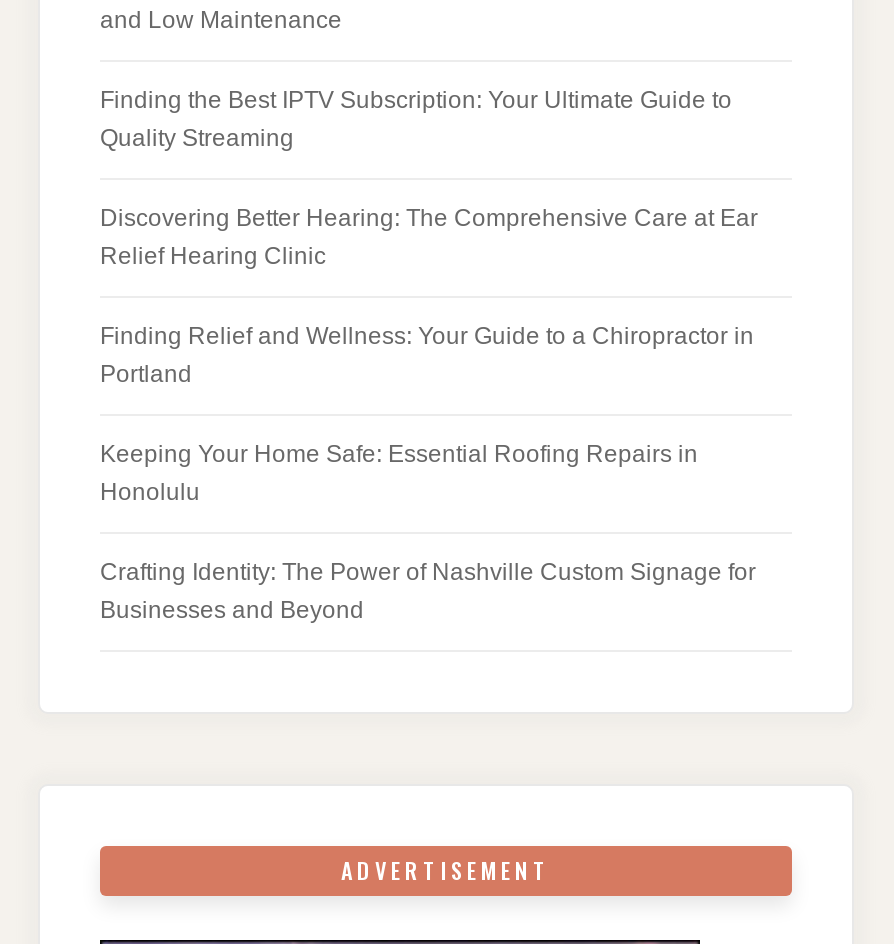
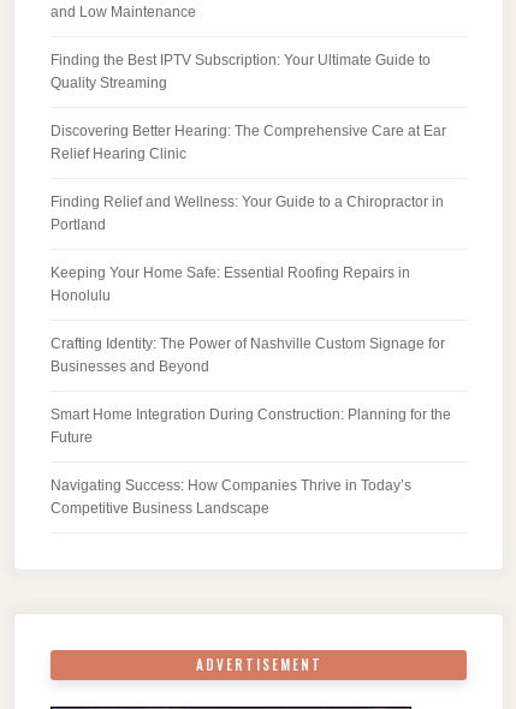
none -> [51,406,451,516] Smart Home Integration During Construction: Planning for the | Future | Navigating Success: How Companies Thrive in Today’s | Competitive Business Landscape

